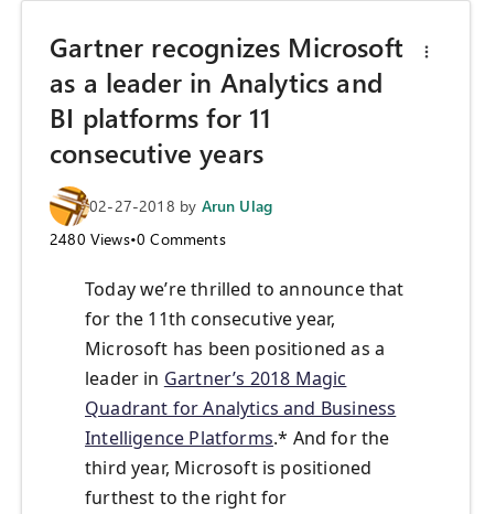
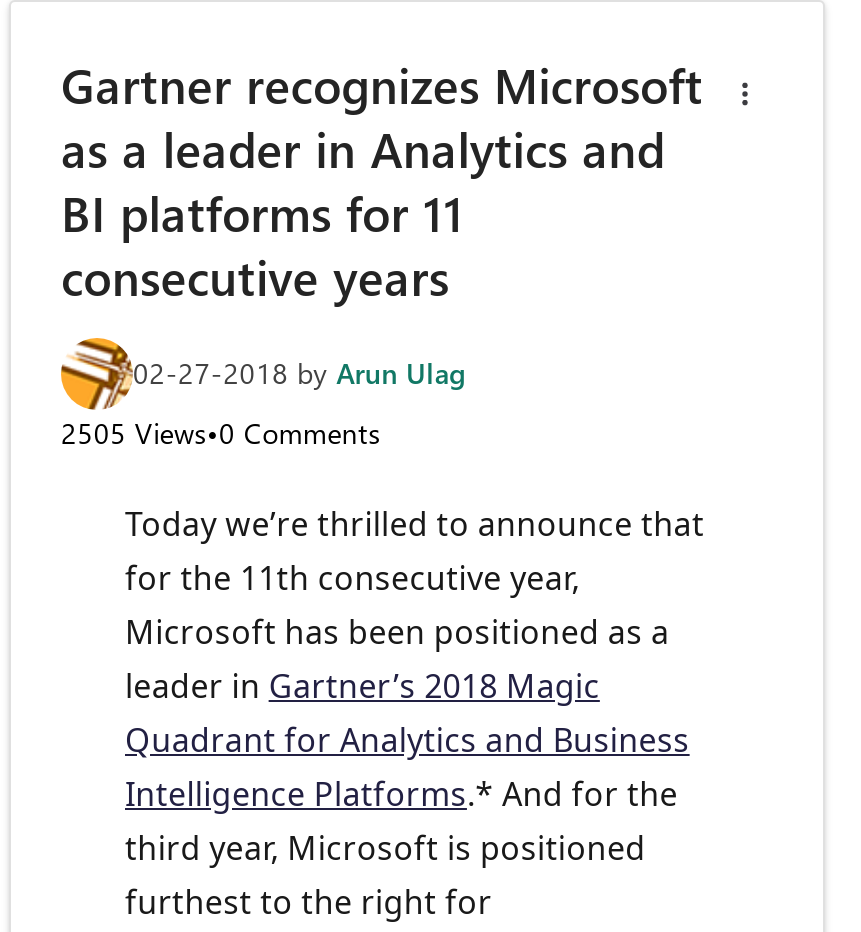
[50,229,226,250] 2480 Views•0 Comments -> [61,415,381,453] 2505 Views•0 Comments

